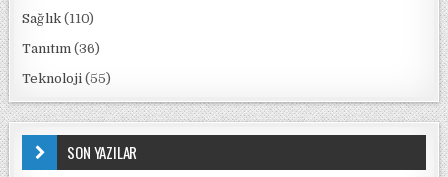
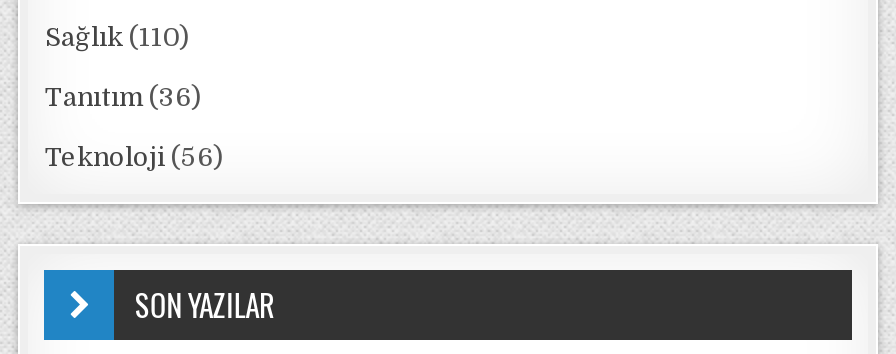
[22,71,111,86] Teknoloji (55) -> [45,142,223,172] Teknoloji (56)

